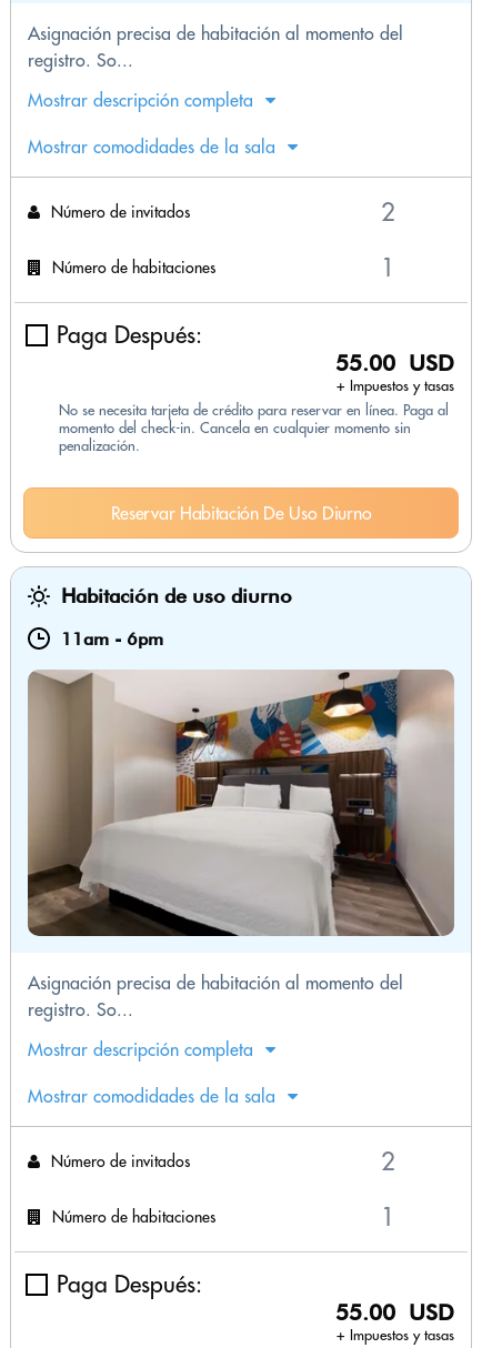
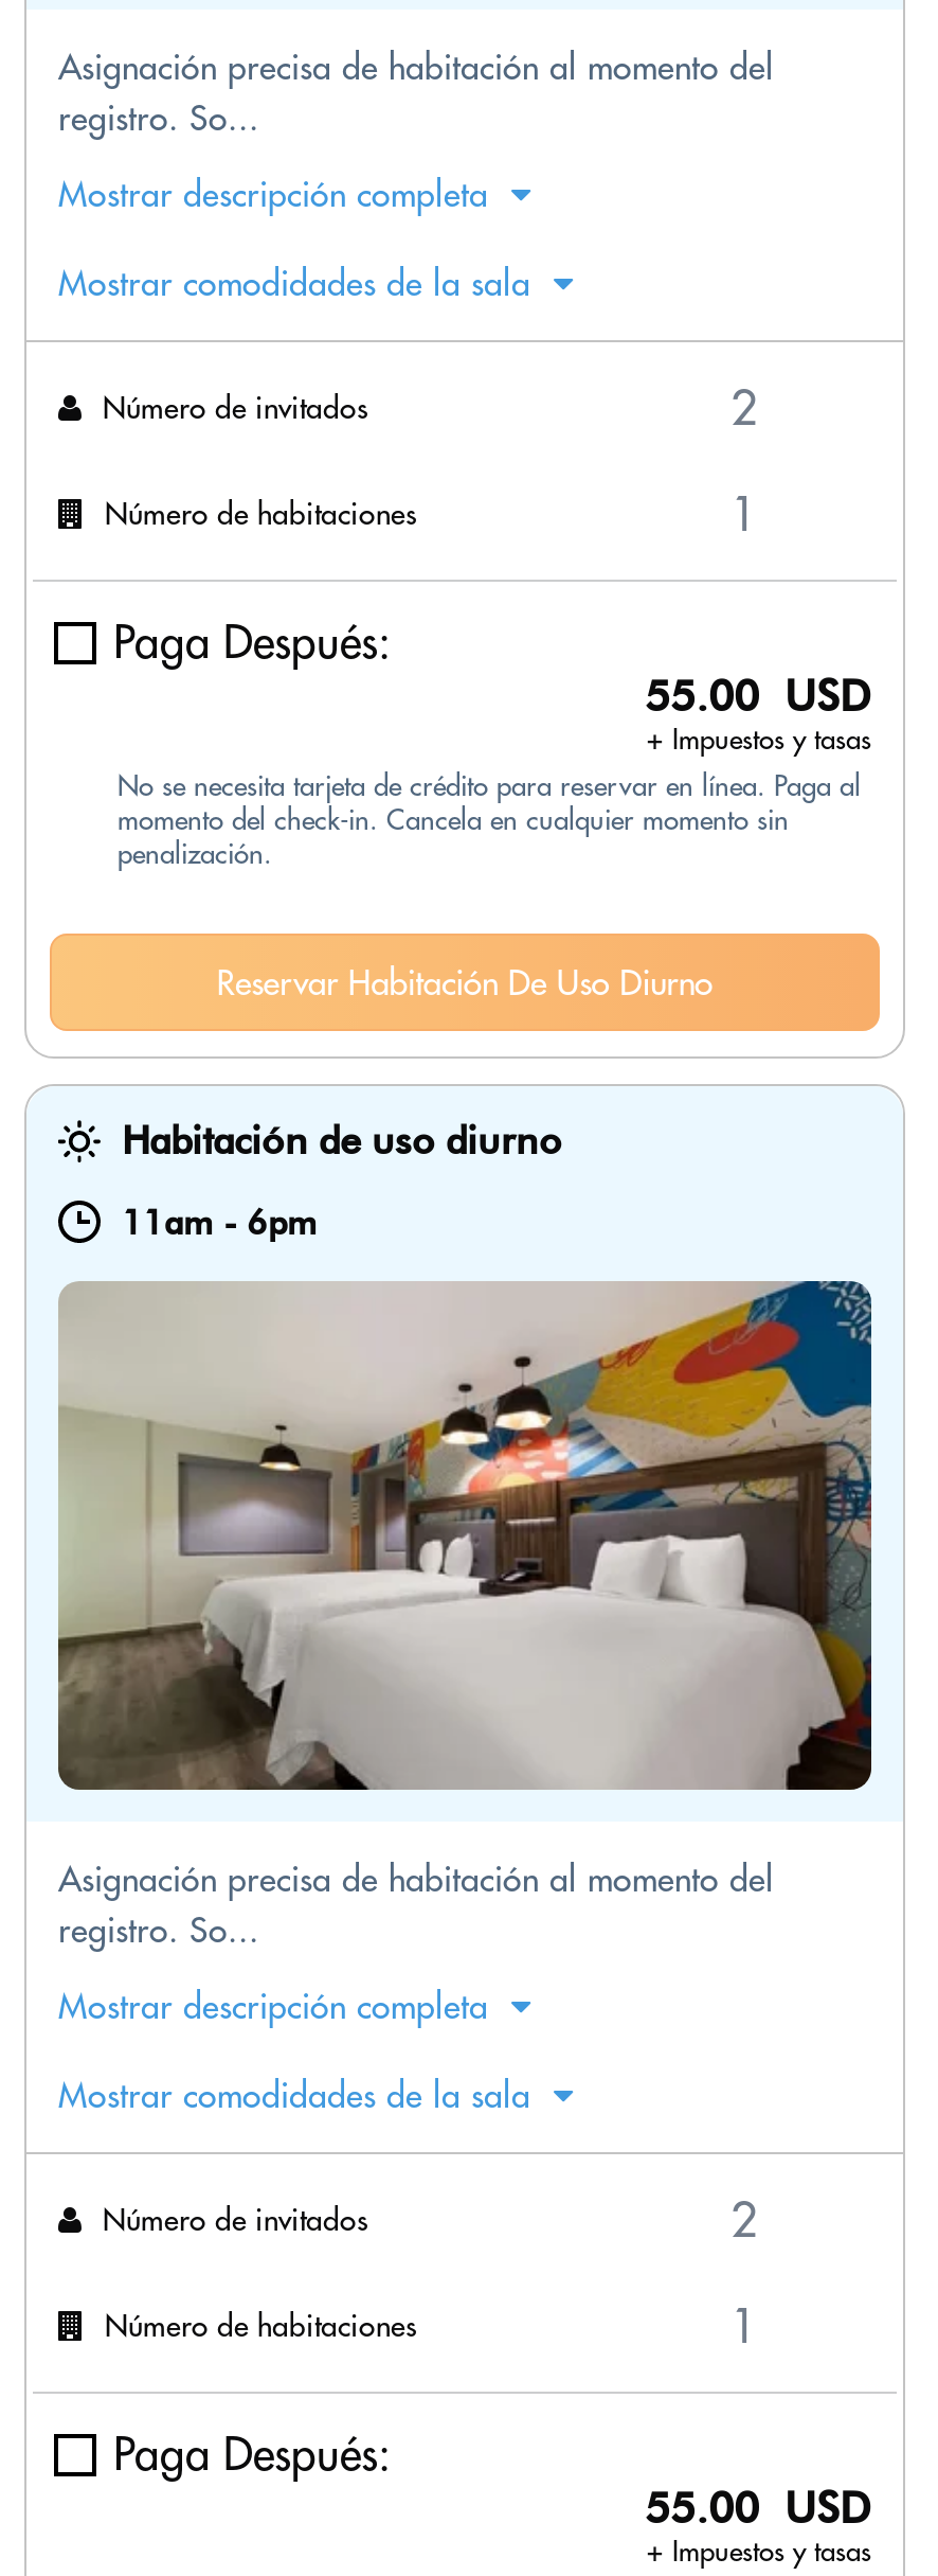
[27,670,454,936] [image] -> [56,1279,873,1792] [image]

